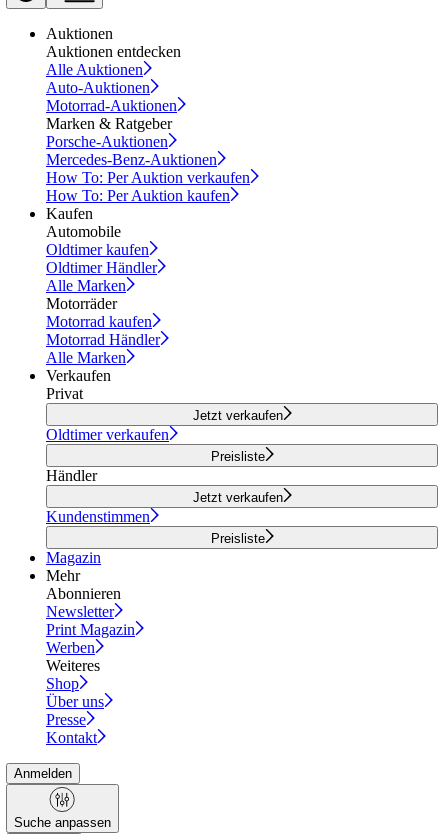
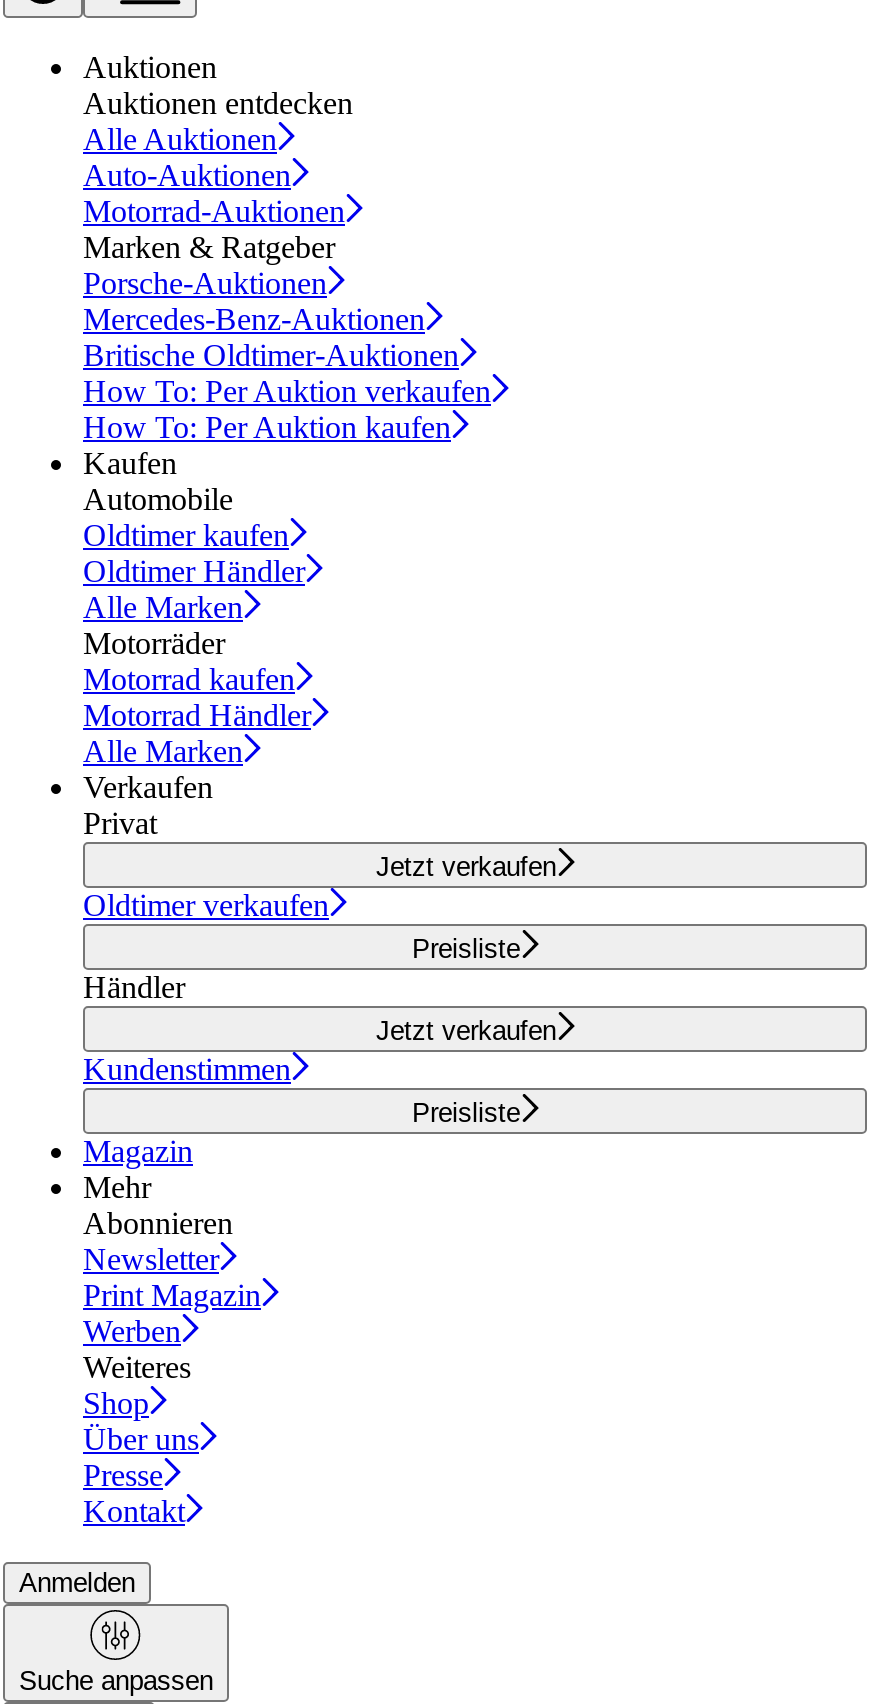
none -> [83,338,459,372] Britische Oldtimer-Auktionen

